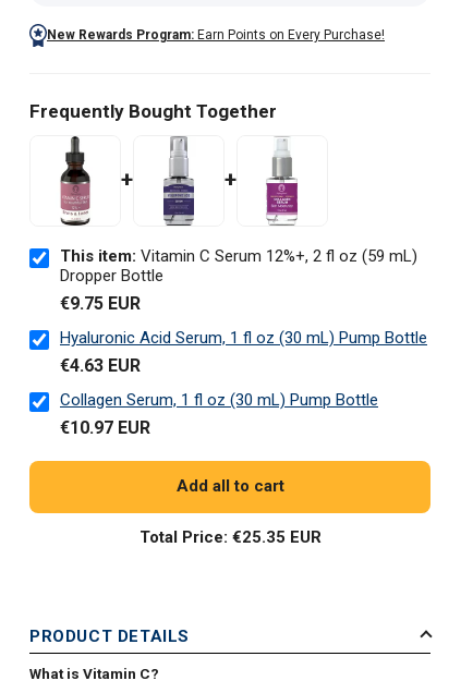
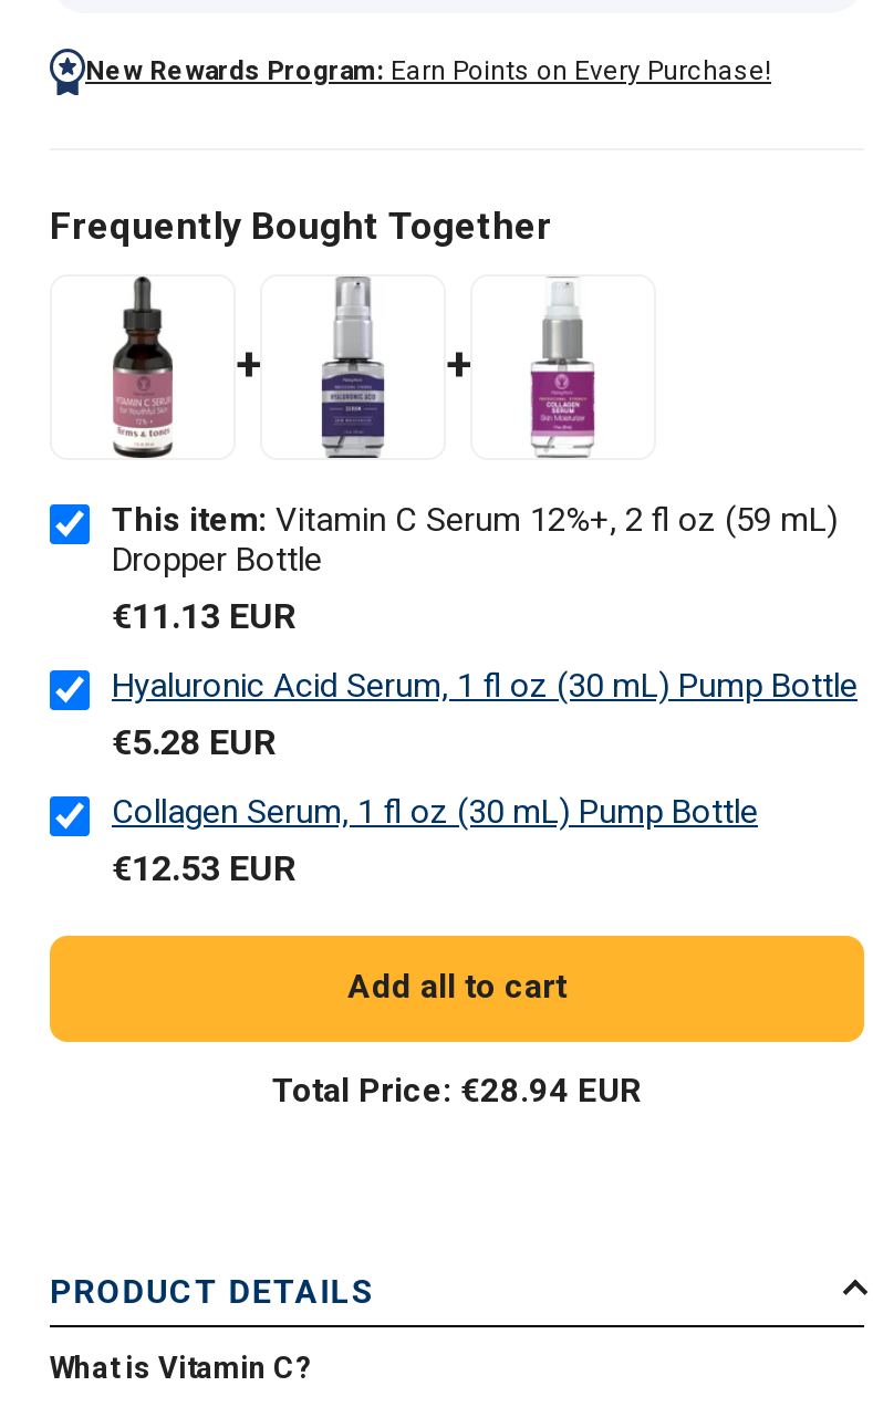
[60,293,141,313] €9.75 EUR -> [112,594,295,636] €11.13 EUR
[60,355,141,375] €4.63 EUR -> [112,720,276,762] €5.28 EUR
[60,417,150,438] €10.97 EUR -> [112,846,295,888] €12.53 EUR
[139,527,321,547] Total Price: €25.35 EUR -> [272,1070,642,1110] Total Price: €28.94 EUR

